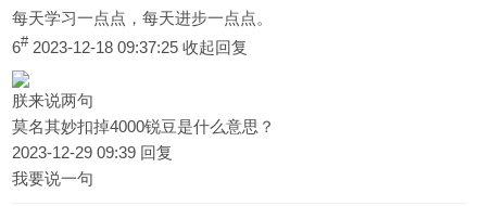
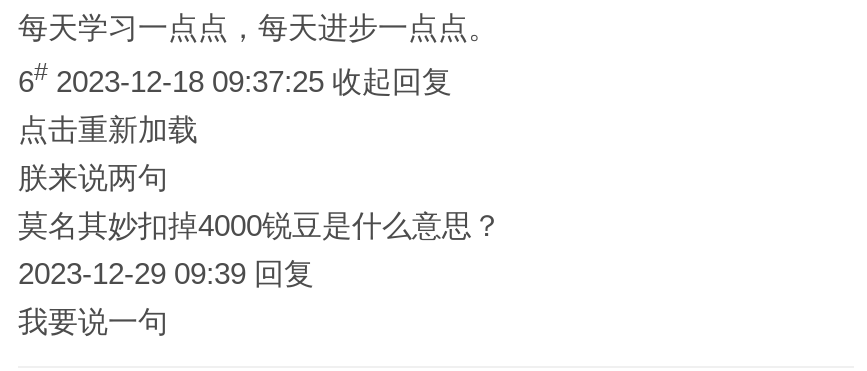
none -> [18,112,198,146] 点击重新加载

